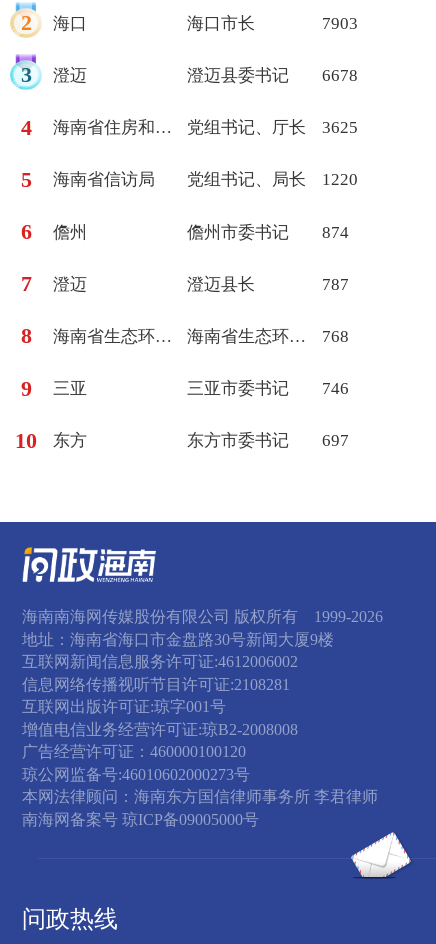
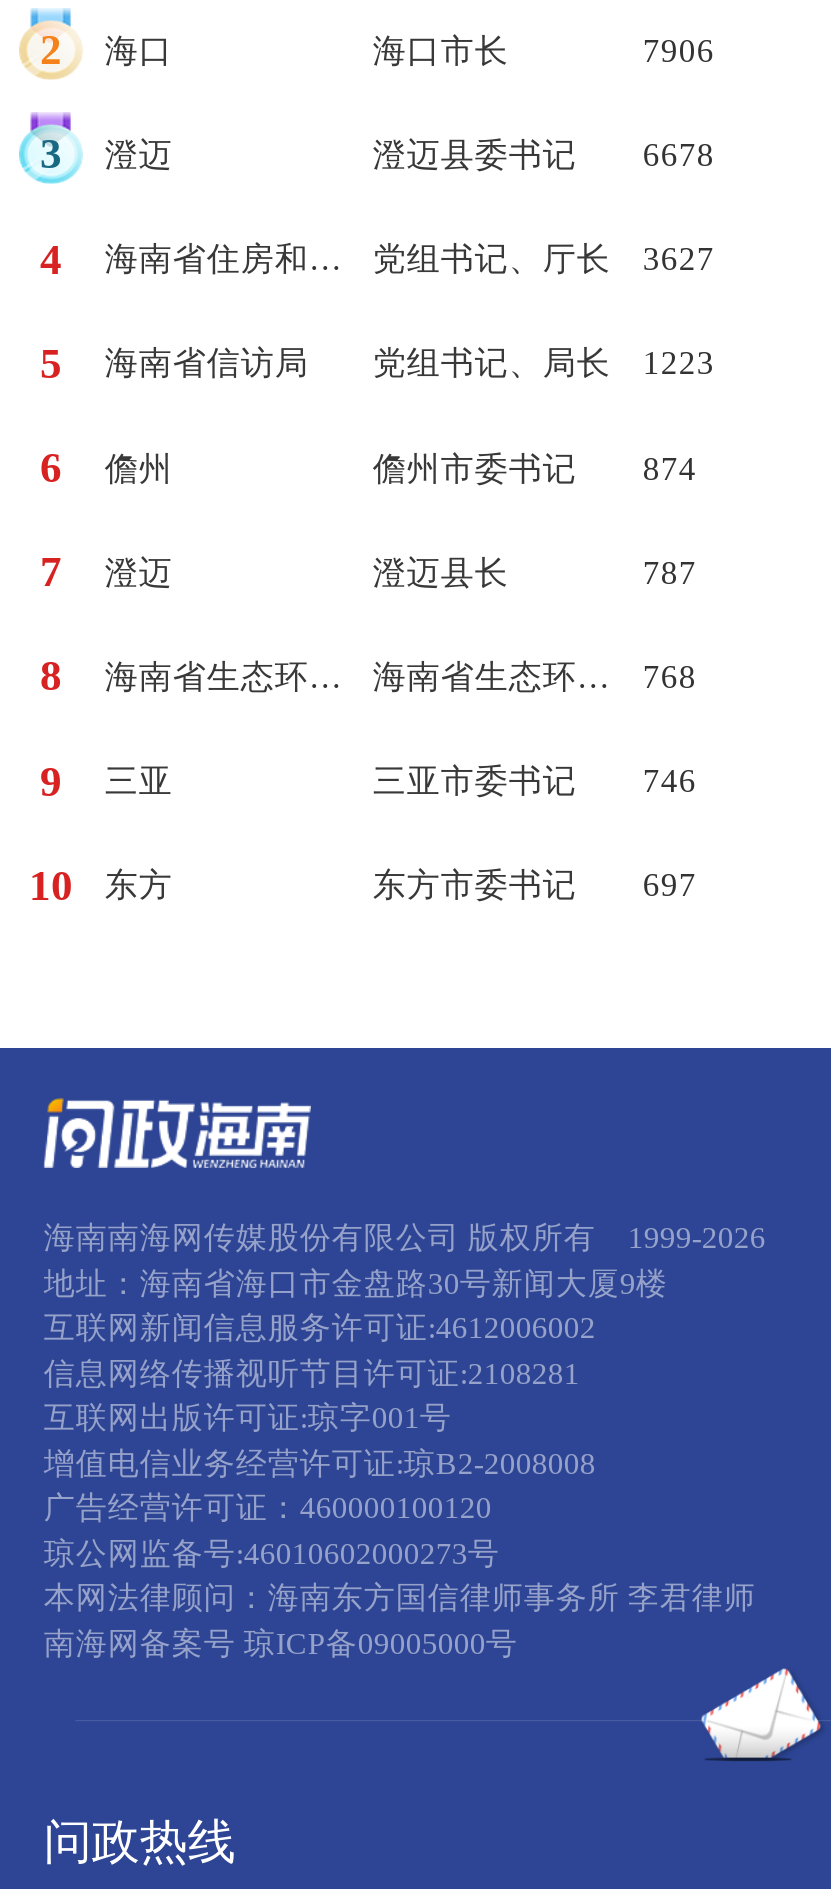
[322,14,358,33] 7903 -> [643,32,715,70] 7906
[322,118,358,137] 3625 -> [643,240,715,278] 3627
[20,168,358,192] 5 海南省信访局 党组书记、局长 1220 -> [40,340,715,388] 5 海南省信访局 党组书记、局长 1223

